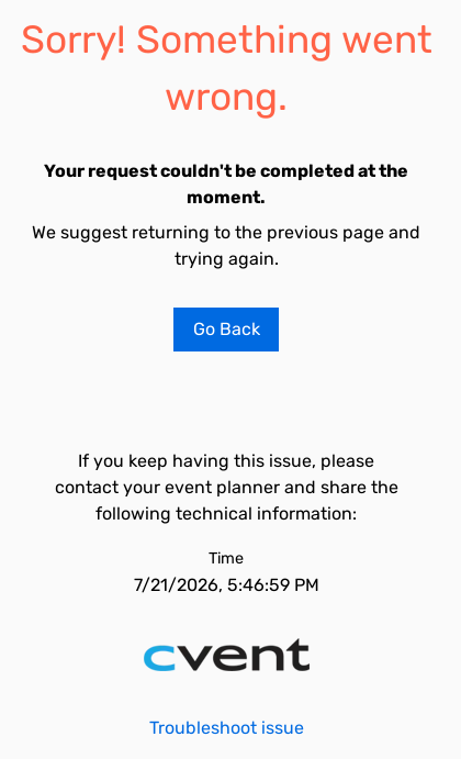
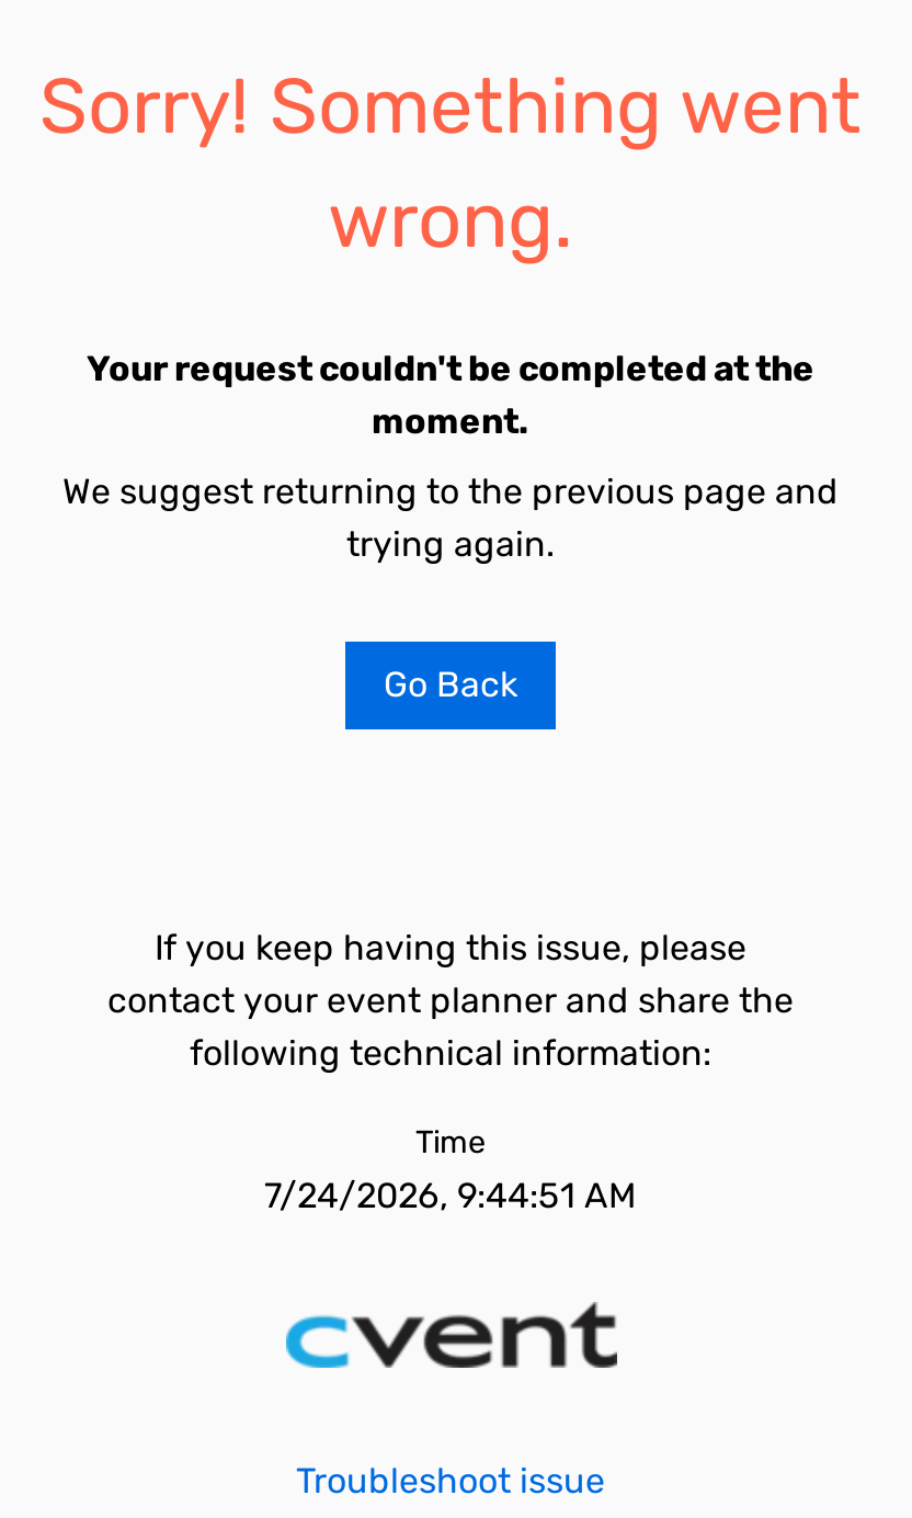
[133,574,319,595] 7/21/2026, 5:46:59 PM -> [264,1175,637,1216] 7/24/2026, 9:44:51 AM

